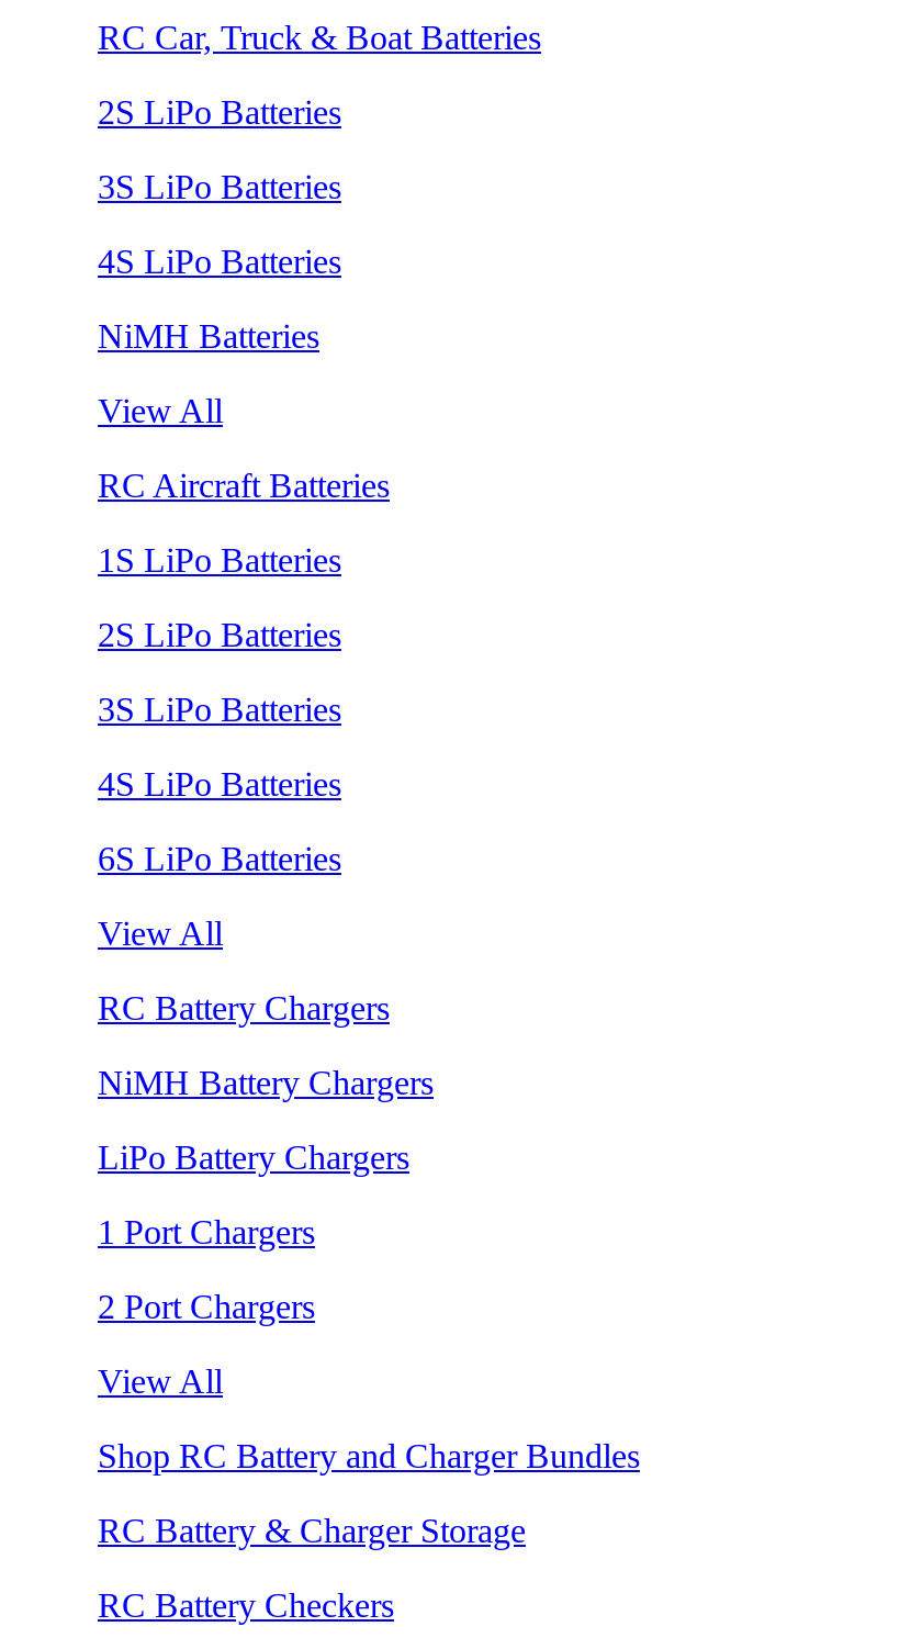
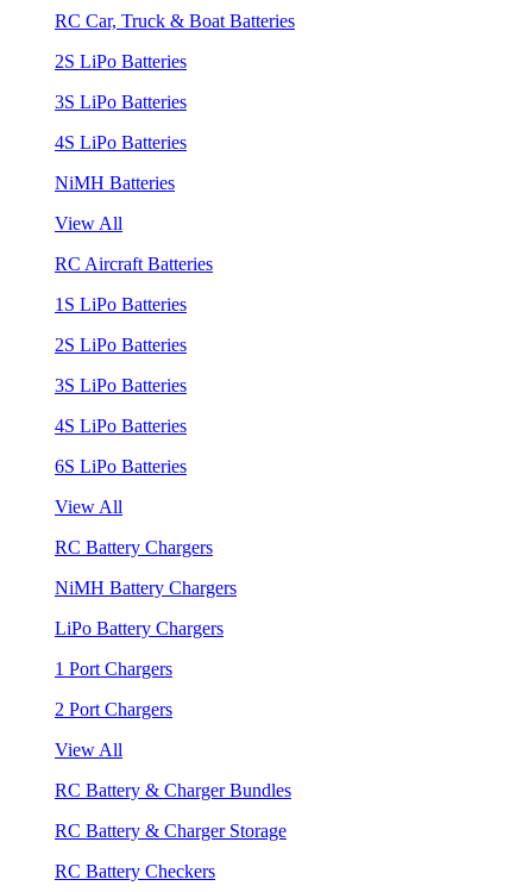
[98,1437,640,1474] Shop RC Battery and Charger Bundles -> [55,780,291,800] RC Battery & Charger Bundles

